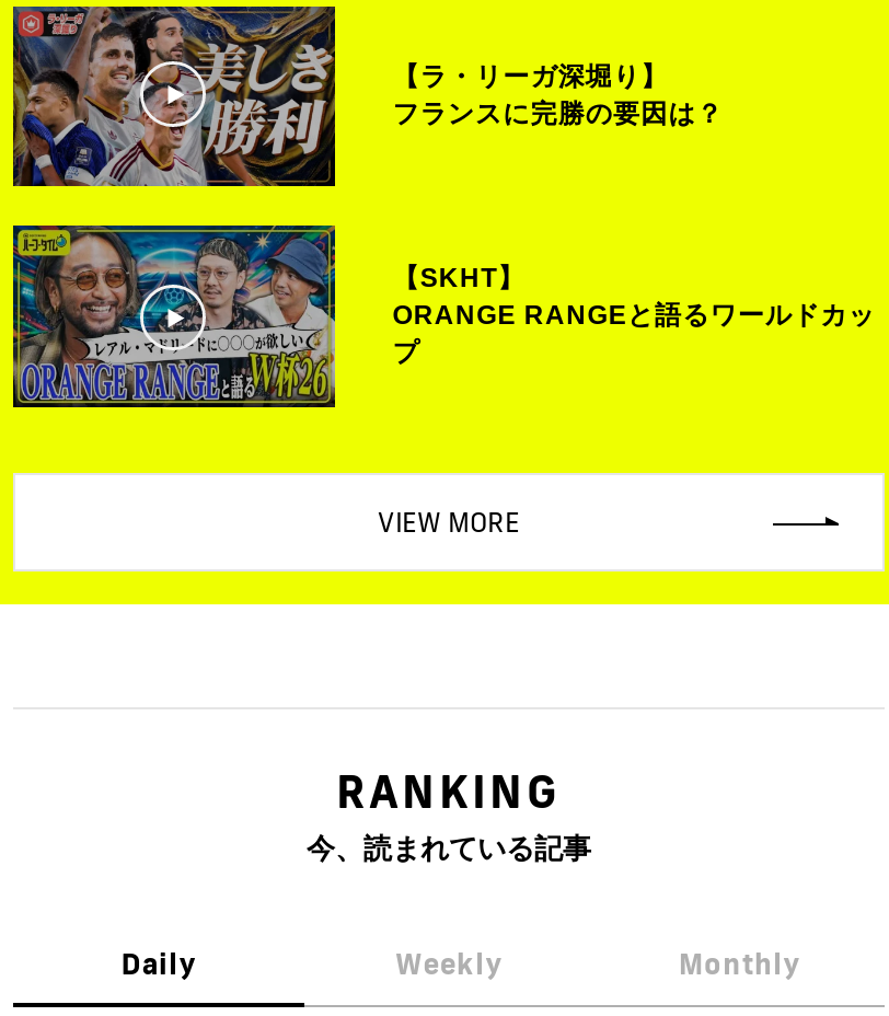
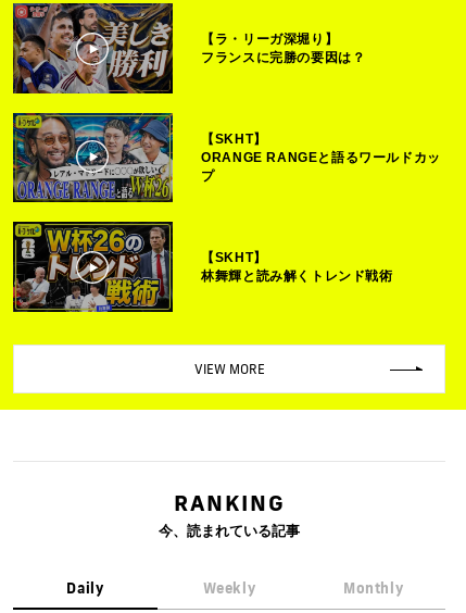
none -> [13,221,393,313] [image] | 【SKHT】 | 林舞輝と読み解くトレンド戦術

